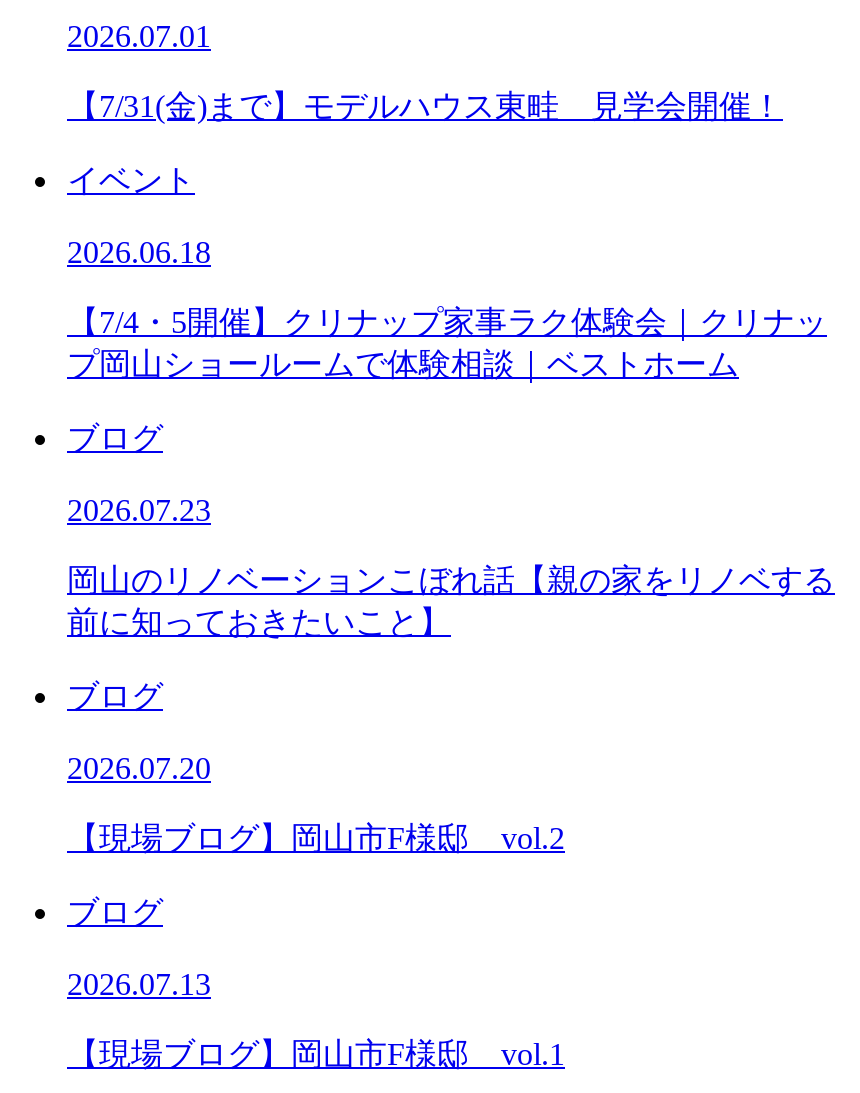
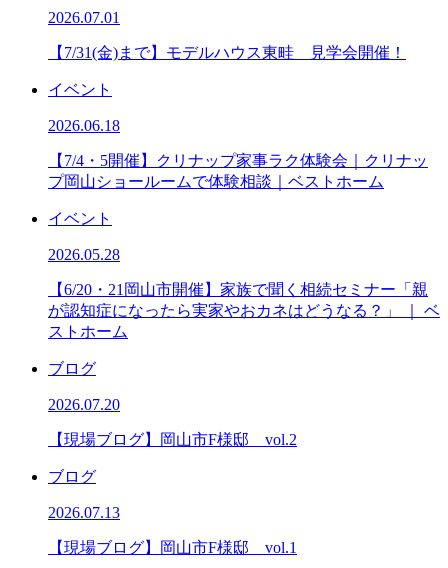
[67,420,163,454] ブログ -> [48,209,112,226] イベント
[67,492,211,526] 2026.07.23 -> [48,245,120,262] 2026.05.28
[67,562,835,638] 岡山のリノベーションこぼれ話【親の家をリノベする | 前に知っておきたいこと】 -> [48,280,440,339] 【6/20・21岡山市開催】家族で聞く相続セミナー「親 | が認知症になったら実家やおカネはどうなる？」 ｜ ベ | ストホーム

